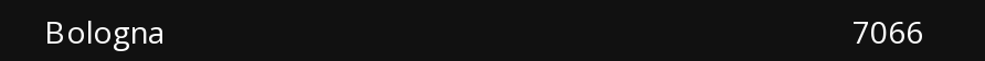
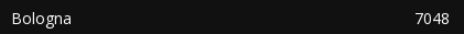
[852,10,923,51] 7066 -> [414,7,450,28] 7048

